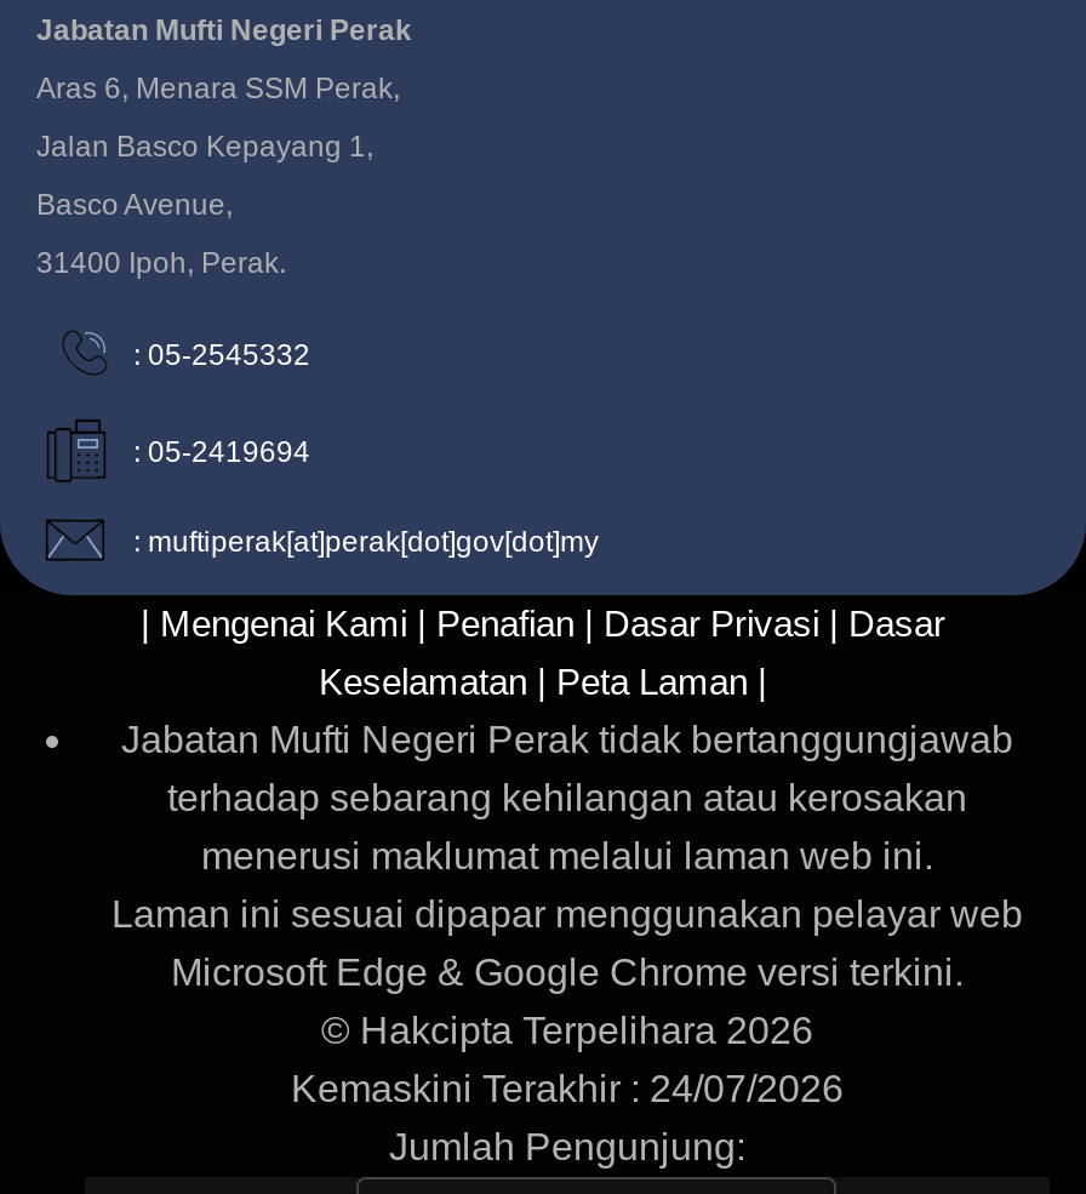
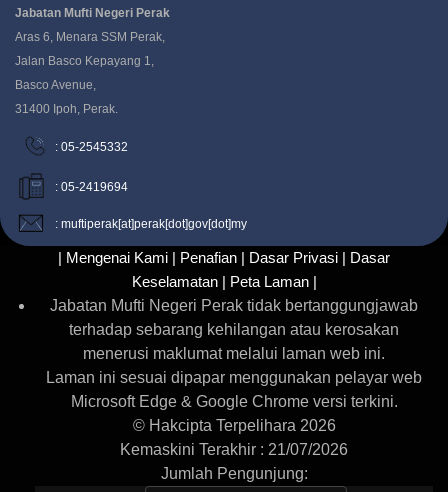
[291,1068,844,1109] Kemaskini Terakhir : 24/07/2026 -> [120,441,348,458] Kemaskini Terakhir : 21/07/2026

